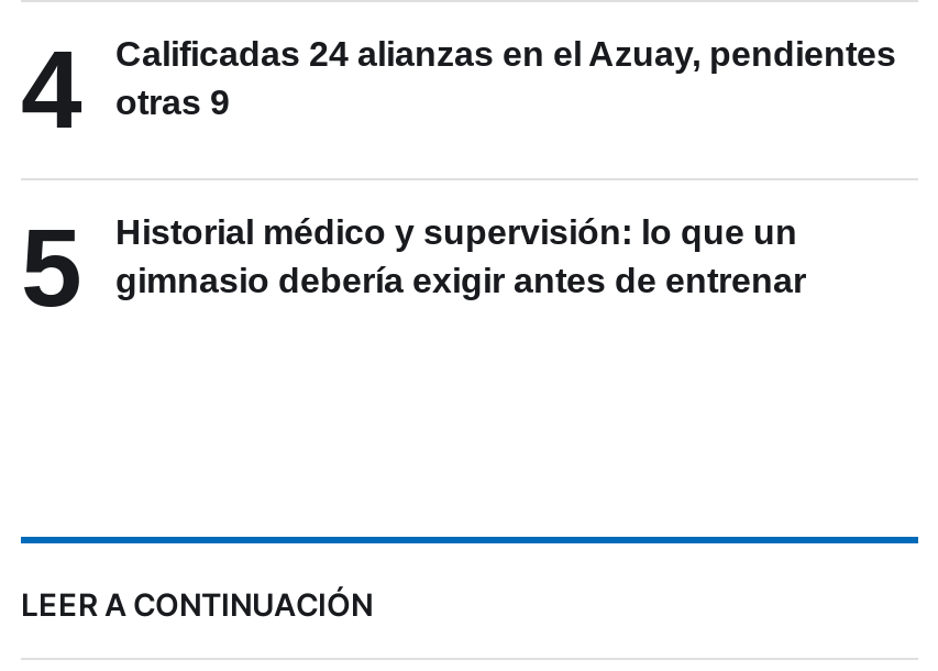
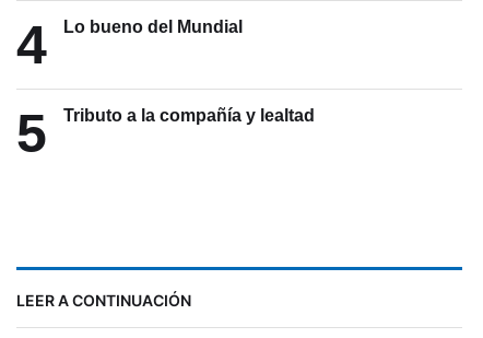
[115,36,896,121] Calificadas 24 alianzas en el Azuay, pendientes | otras 9 -> [63,18,243,36] Lo bueno del Mundial
[115,214,806,300] Historial médico y supervisión: lo que un | gimnasio debería exigir antes de entrenar -> [63,106,315,125] Tributo a la compañía y lealtad

